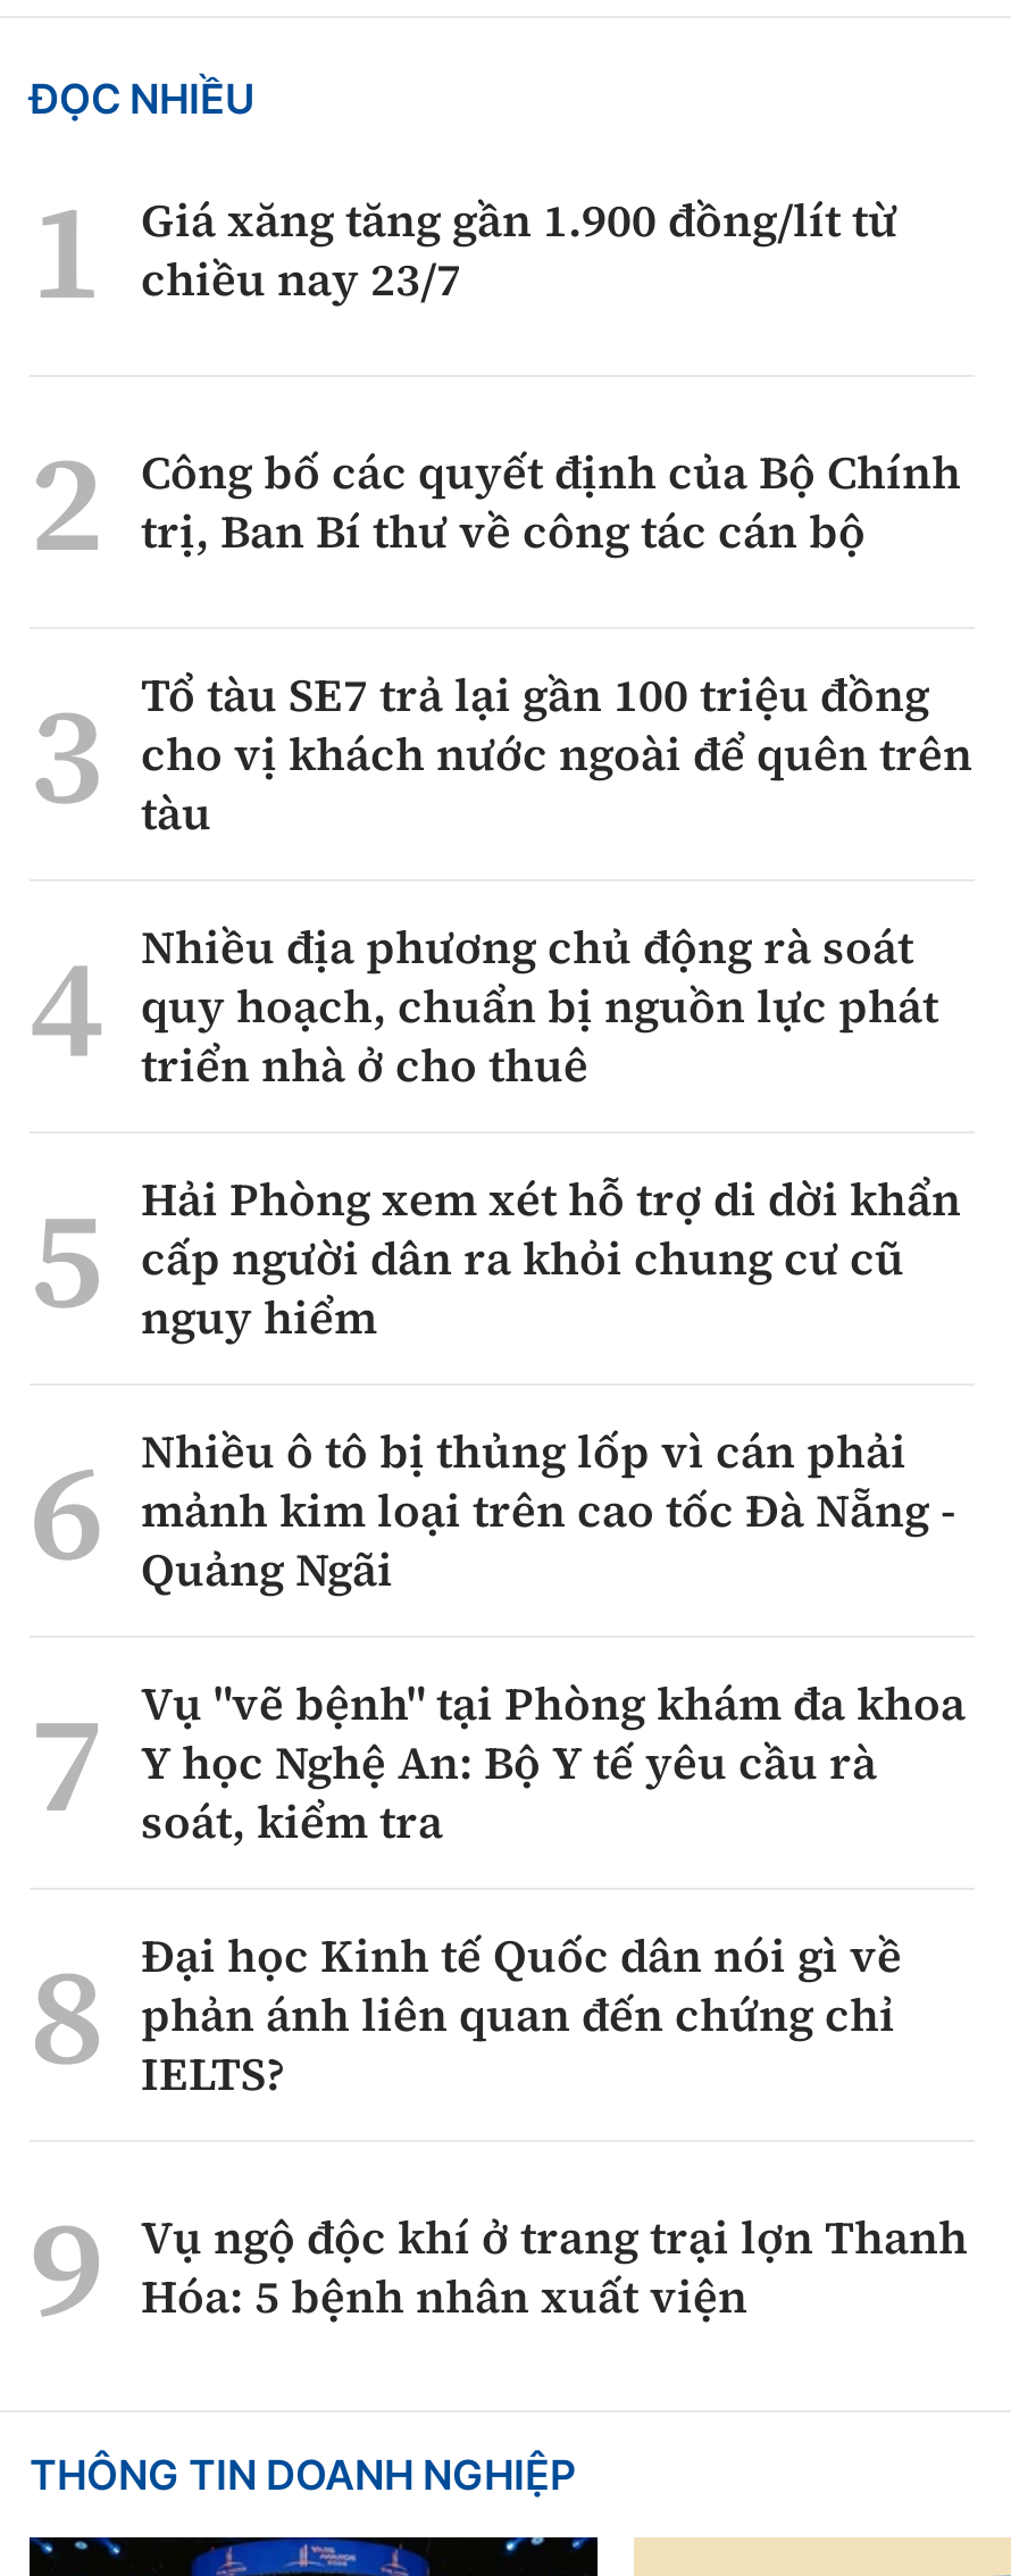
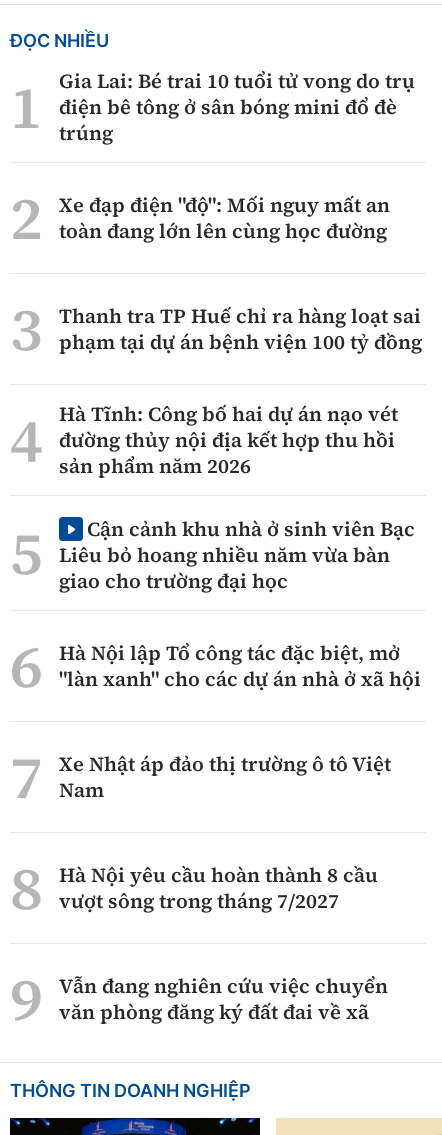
[141,189,897,312] Giá xăng tăng gần 1.900 đồng/lít từ | chiều nay 23/7 -> [59,67,415,147] Gia Lai: Bé trai 10 tuổi tử vong do trụ | điện bê tông ở sân bóng mini đổ đè | trúng
[141,441,961,564] Công bố các quyết định của Bộ Chính | trị, Ban Bí thư về công tác cán bộ -> [59,191,390,245] Xe đạp điện "độ": Mối nguy mất an | toàn đang lớn lên cùng học đường
[141,664,972,846] Tổ tàu SE7 trả lại gần 100 triệu đồng | cho vị khách nước ngoài để quên trên | tàu -> [59,302,422,356] Thanh tra TP Huế chỉ ra hàng loạt sai | phạm tại dự án bệnh viện 100 tỷ đồng
[141,916,938,1098] Nhiều địa phương chủ động rà soát | quy hoạch, chuẩn bị nguồn lực phát | triển nhà ở cho thuê -> [59,400,398,480] Hà Tĩnh: Công bố hai dự án nạo vét | đường thủy nội địa kết hợp thu hồi | sản phẩm năm 2026
[141,1168,961,1350] Hải Phòng xem xét hỗ trợ di dời khẩn | cấp người dân ra khỏi chung cư cũ | nguy hiểm -> [59,515,415,595] Cận cảnh khu nhà ở sinh viên Bạc | Liêu bỏ hoang nhiều năm vừa bàn | giao cho trường đại học
[141,1420,956,1602] Nhiều ô tô bị thủng lốp vì cán phải | mảnh kim loại trên cao tốc Đà Nẵng - | Quảng Ngãi -> [59,639,421,693] Hà Nội lập Tổ công tác đặc biệt, mở | "làn xanh" cho các dự án nhà ở xã hội
[141,1673,966,1854] Vụ "vẽ bệnh" tại Phòng khám đa khoa | Y học Nghệ An: Bộ Y tế yêu cầu rà | soát, kiểm tra -> [59,750,391,804] Xe Nhật áp đảo thị trường ô tô Việt | Nam
[141,1925,902,2106] Đại học Kinh tế Quốc dân nói gì về | phản ánh liên quan đến chứng chỉ | IELTS? -> [59,861,378,915] Hà Nội yêu cầu hoàn thành 8 cầu | vượt sông trong tháng 7/2027
[141,2206,968,2329] Vụ ngộ độc khí ở trang trại lợn Thanh | Hóa: 5 bệnh nhân xuất viện -> [59,972,388,1026] Vẫn đang nghiên cứu việc chuyển | văn phòng đăng ký đất đai về xã

